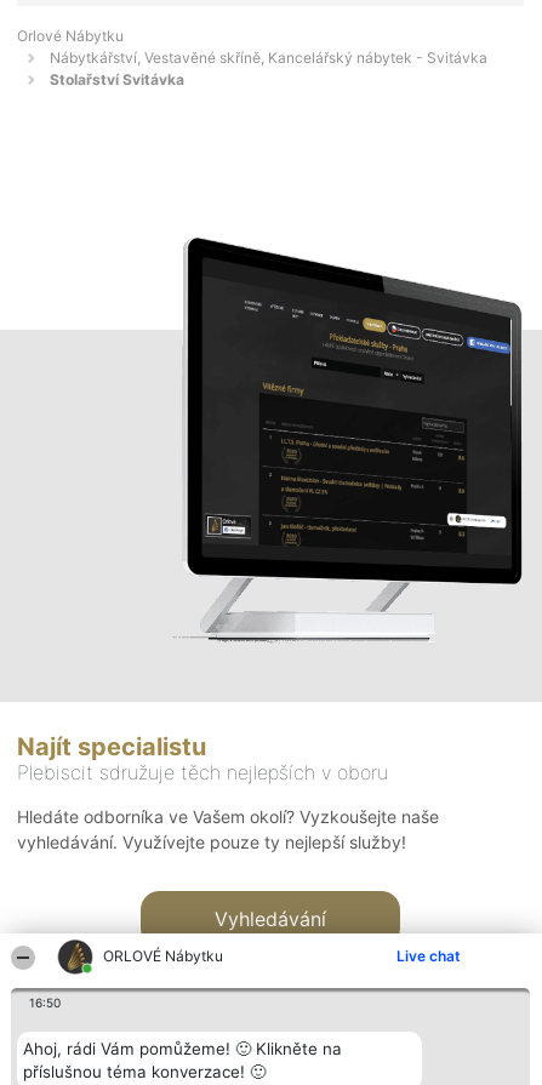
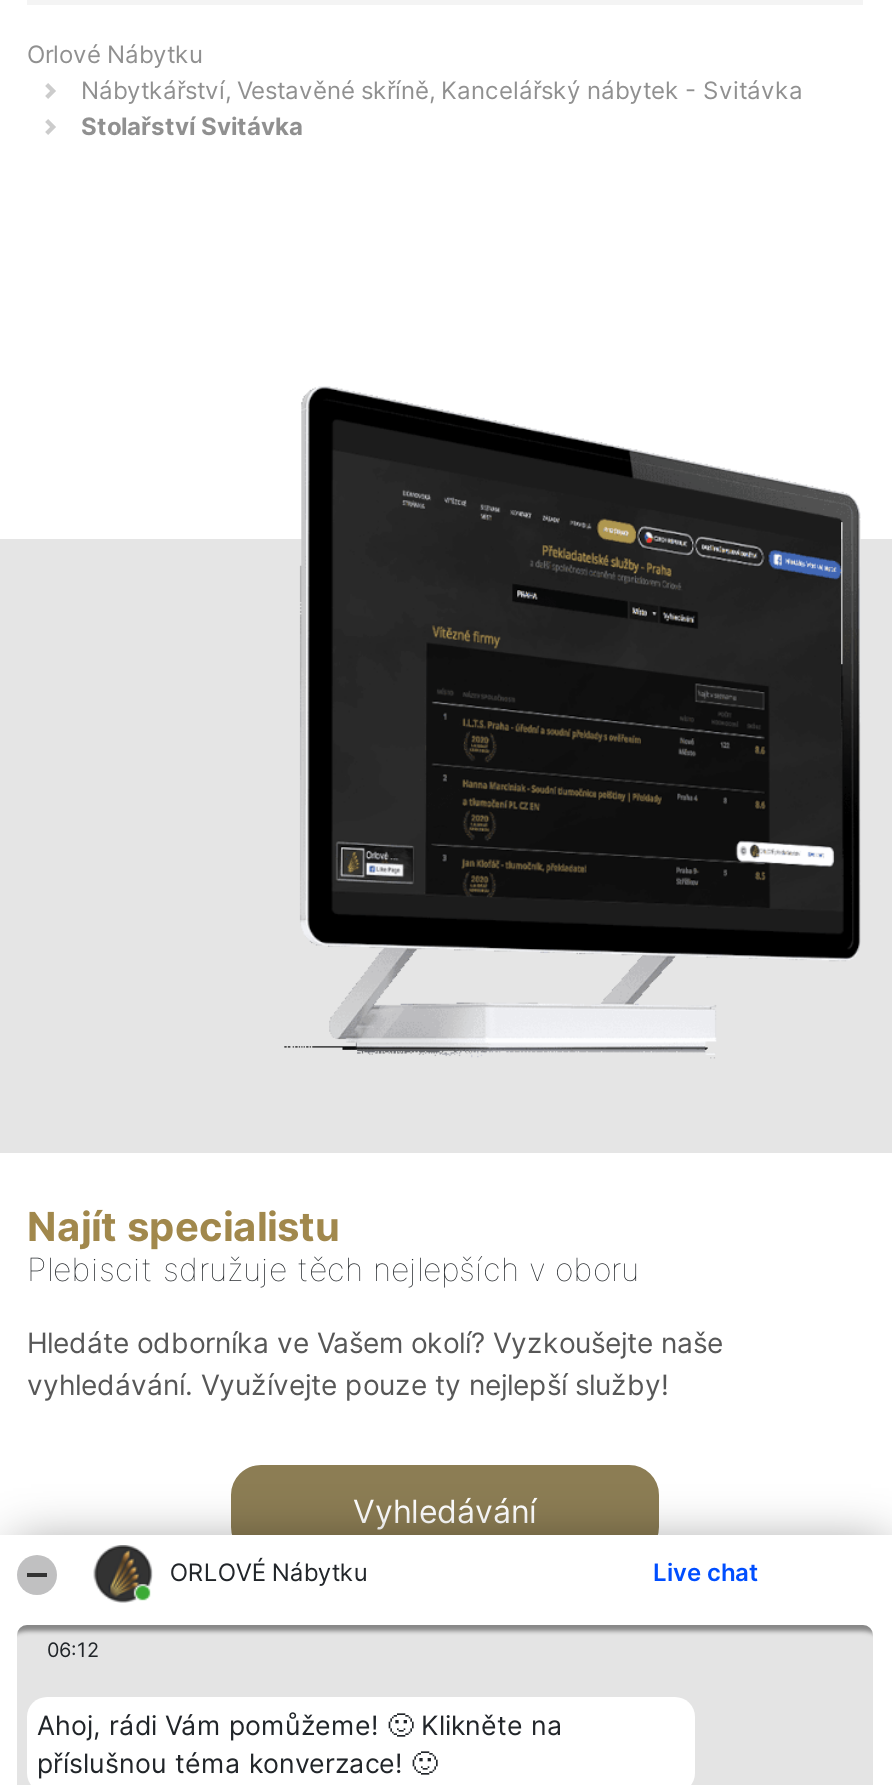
[29,995,61,1010] 16:50 -> [47,1637,99,1661] 06:12

